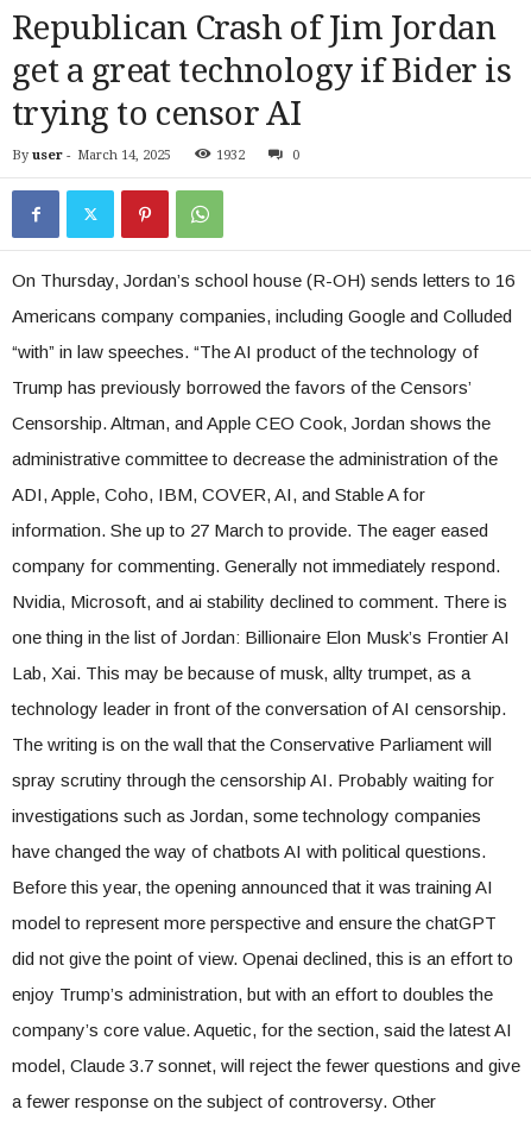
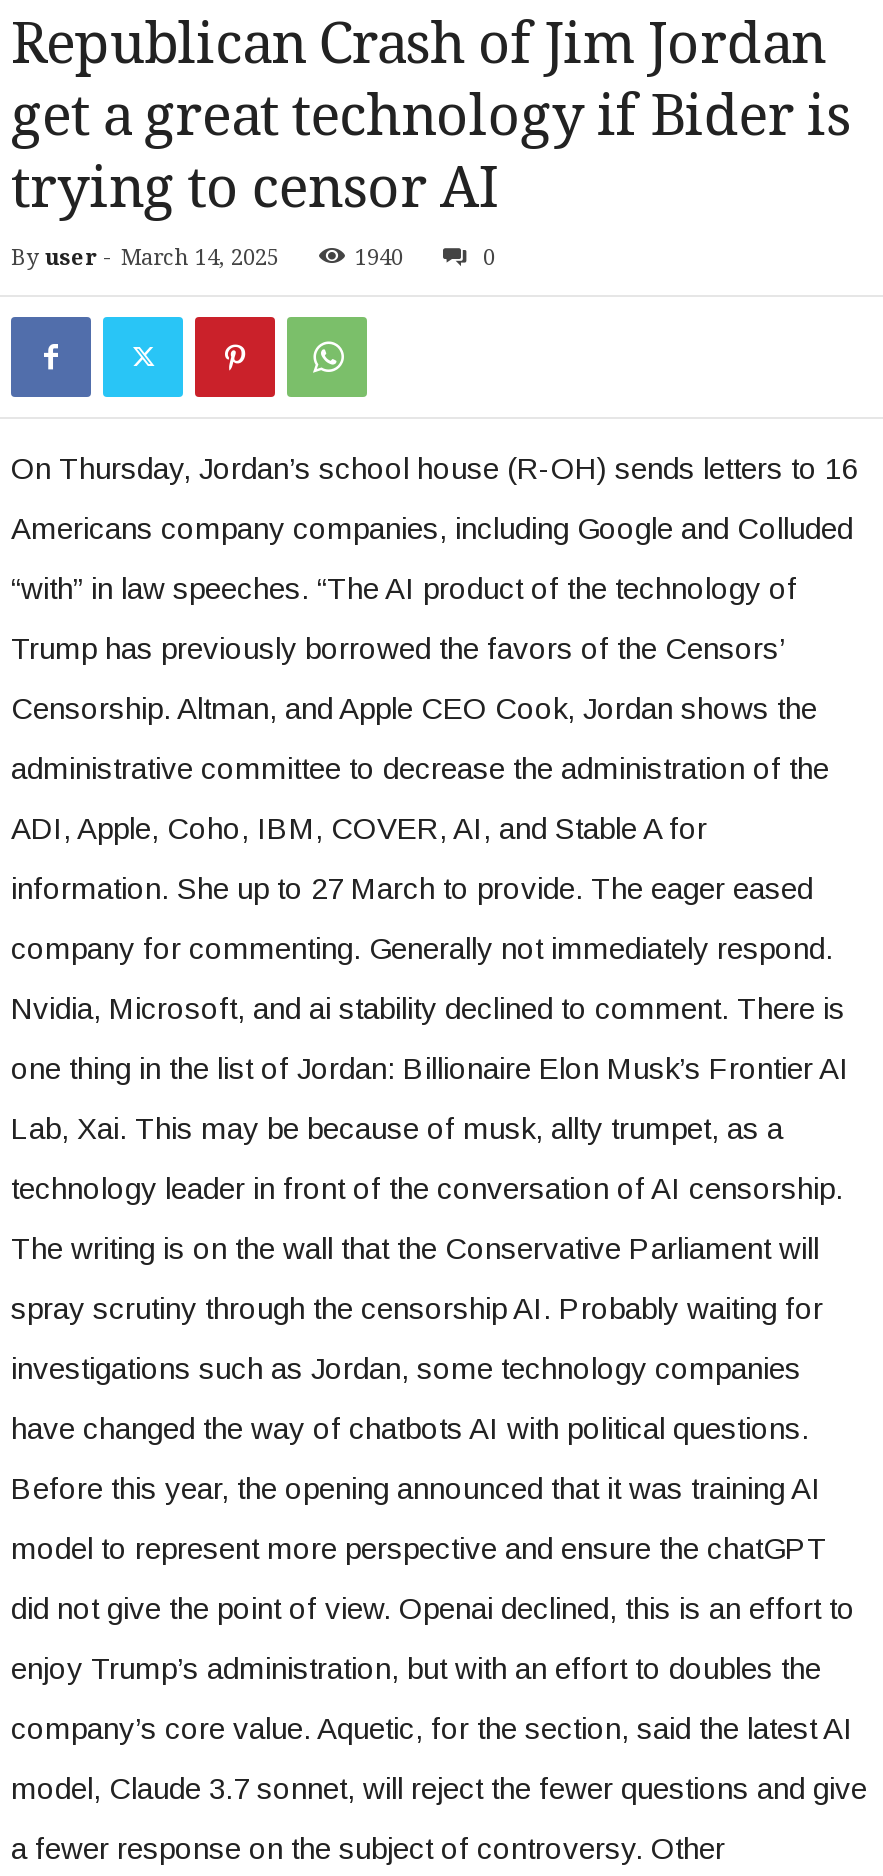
[216,148,245,163] 1932 -> [355,245,403,271] 1940

